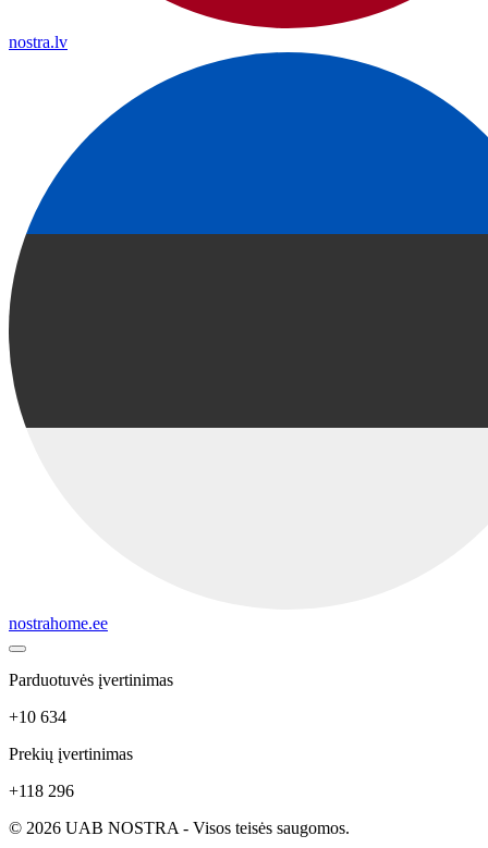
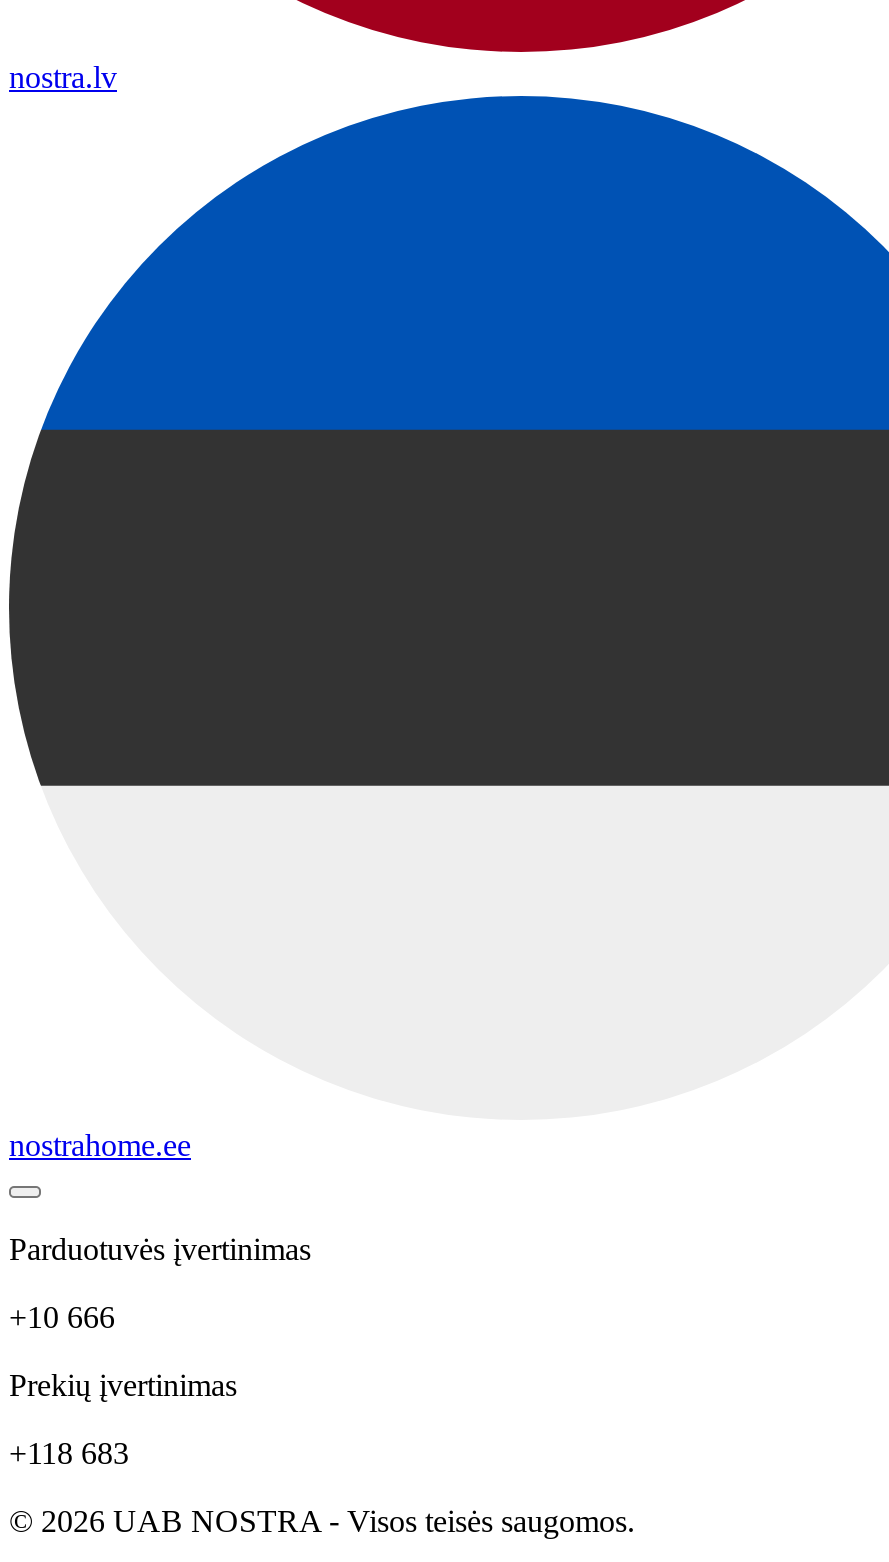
[9,707,66,726] +10 634 -> [9,1300,115,1334] +10 666
[9,781,74,800] +118 296 -> [9,1436,129,1470] +118 683

